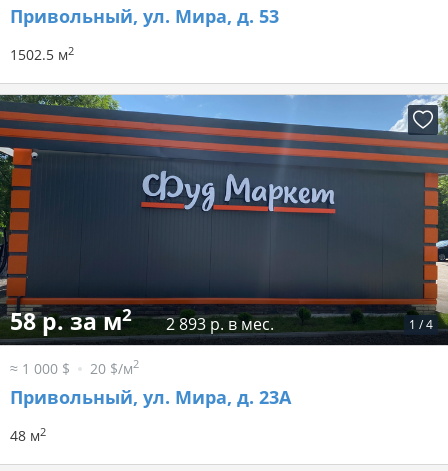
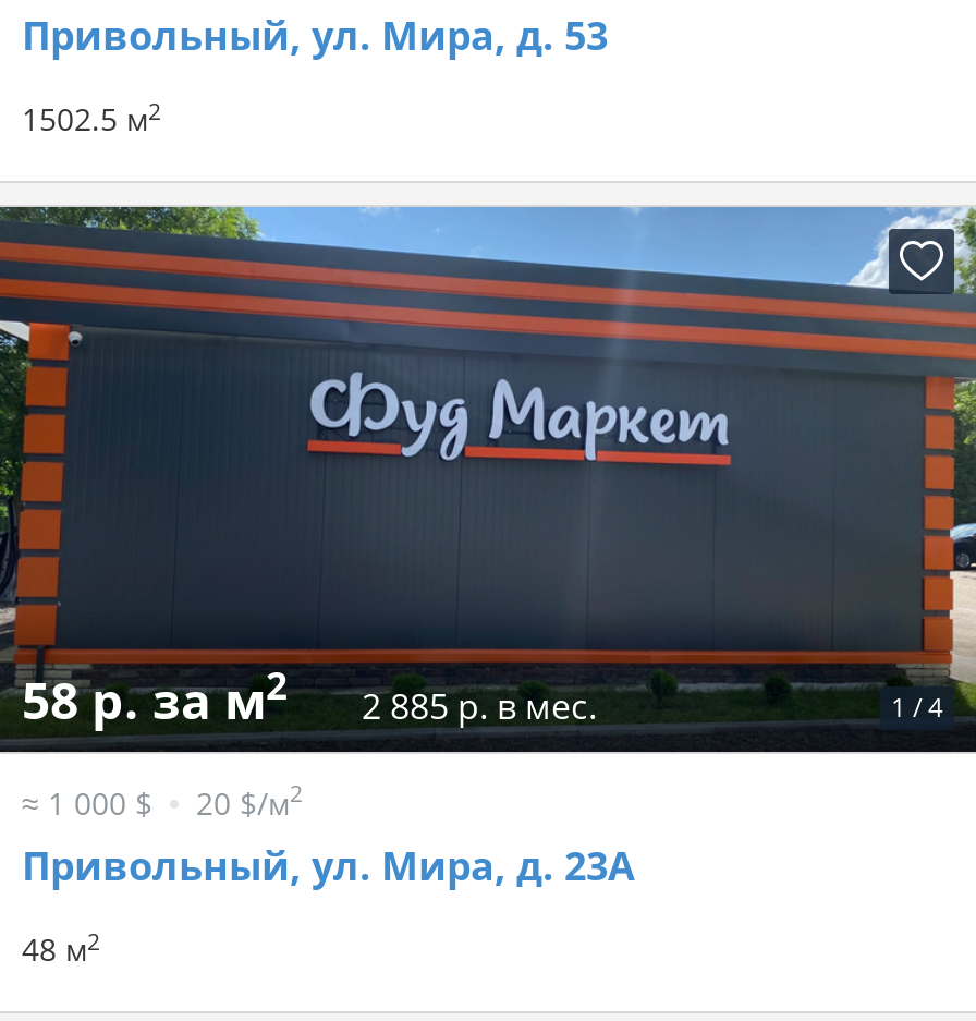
[10,303,274,337] 58 р. за м2 2 893 р. в мес. -> [22,661,597,734] 58 р. за м2 2 885 р. в мес.

